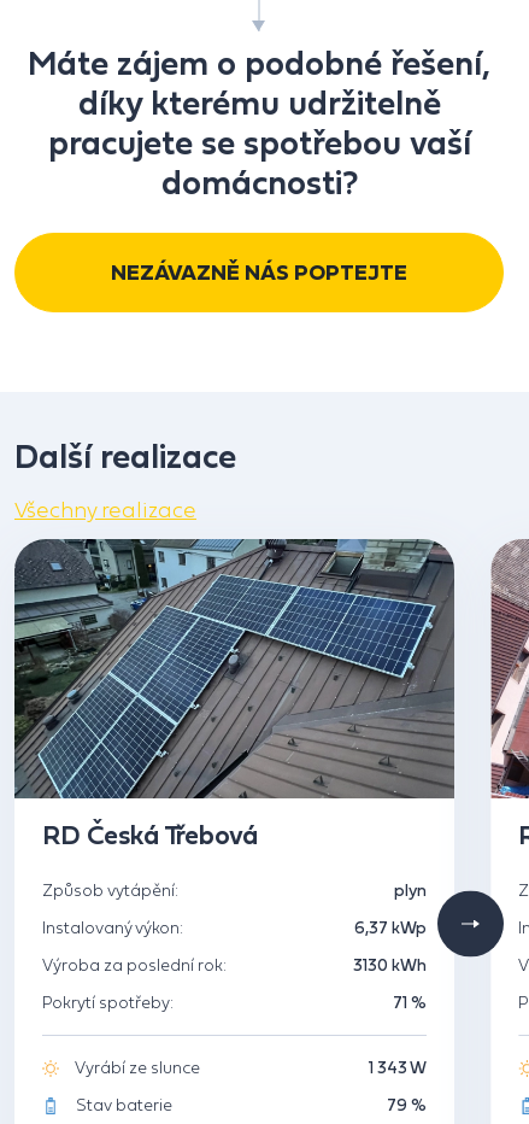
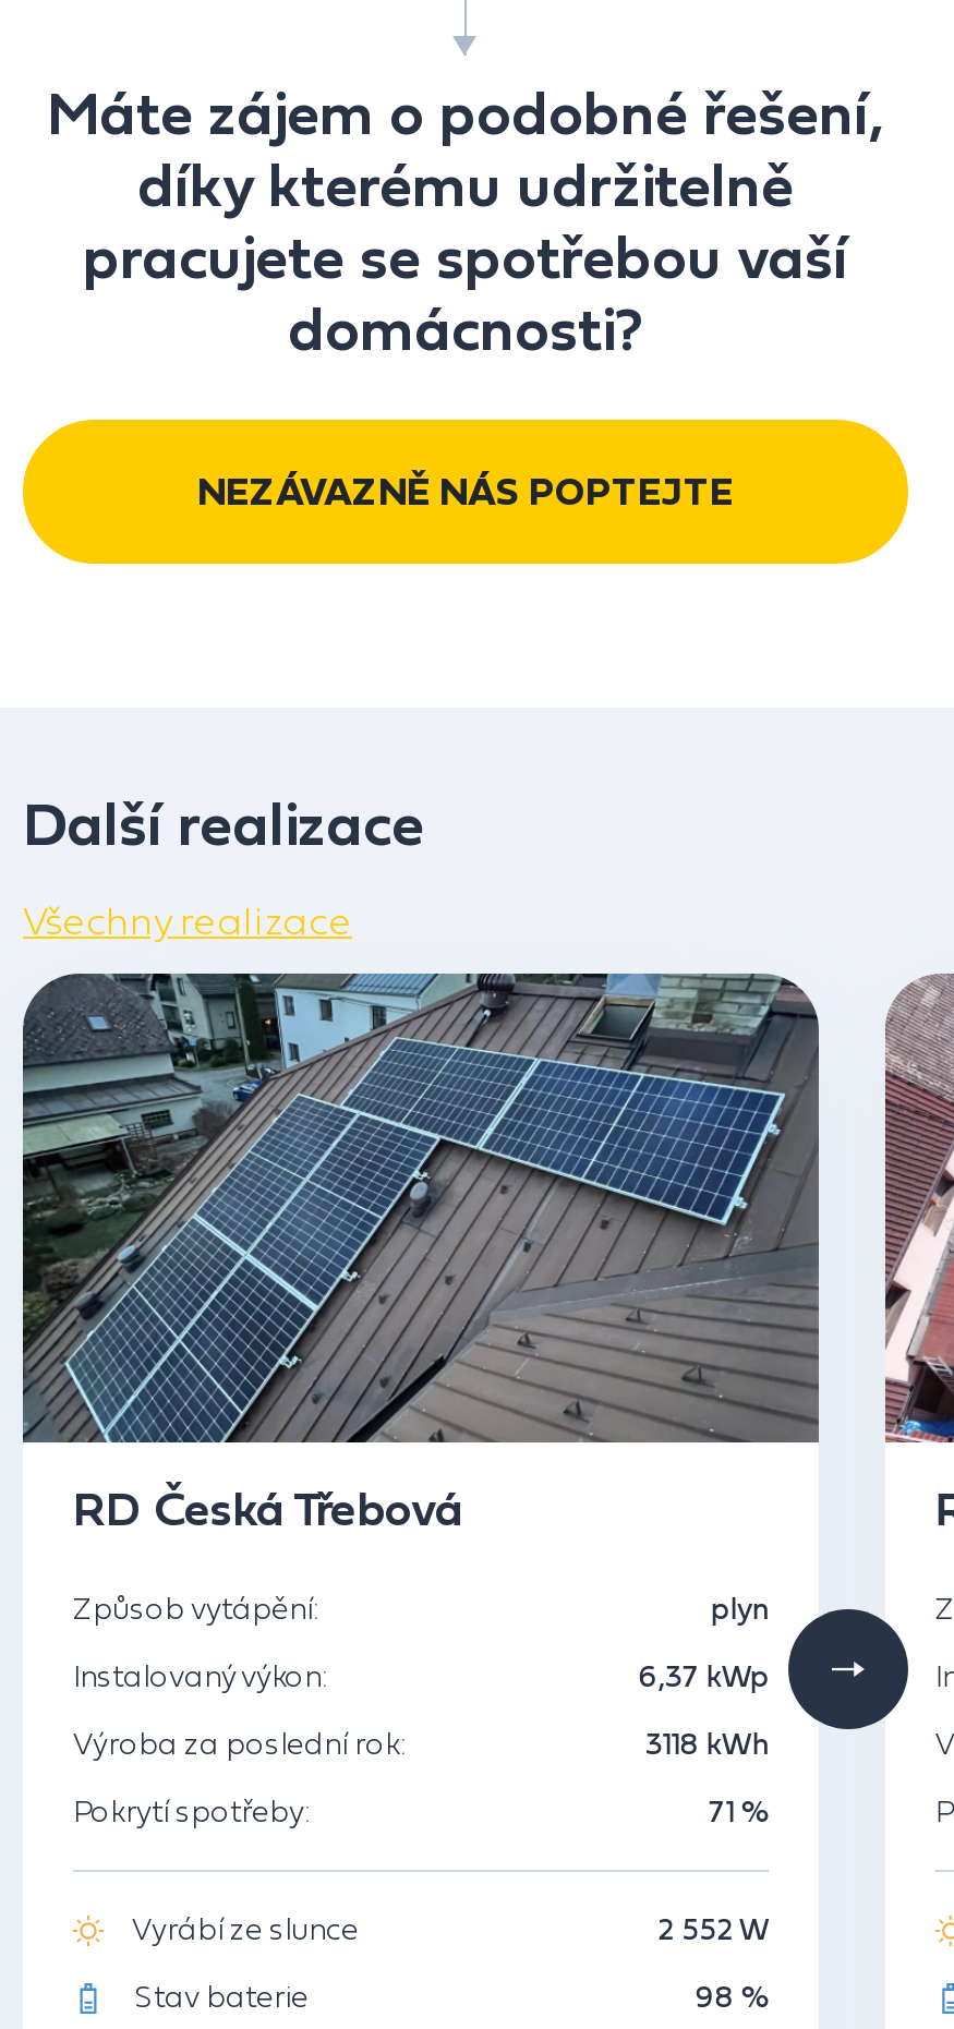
[354,955,427,974] 3130 kWh -> [645,1726,770,1761] 3118 kWh
[369,1058,427,1077] 1 343 W -> [658,1911,770,1946] 2 552 W
[387,1095,427,1114] 79 % -> [695,1979,770,2014] 98 %

